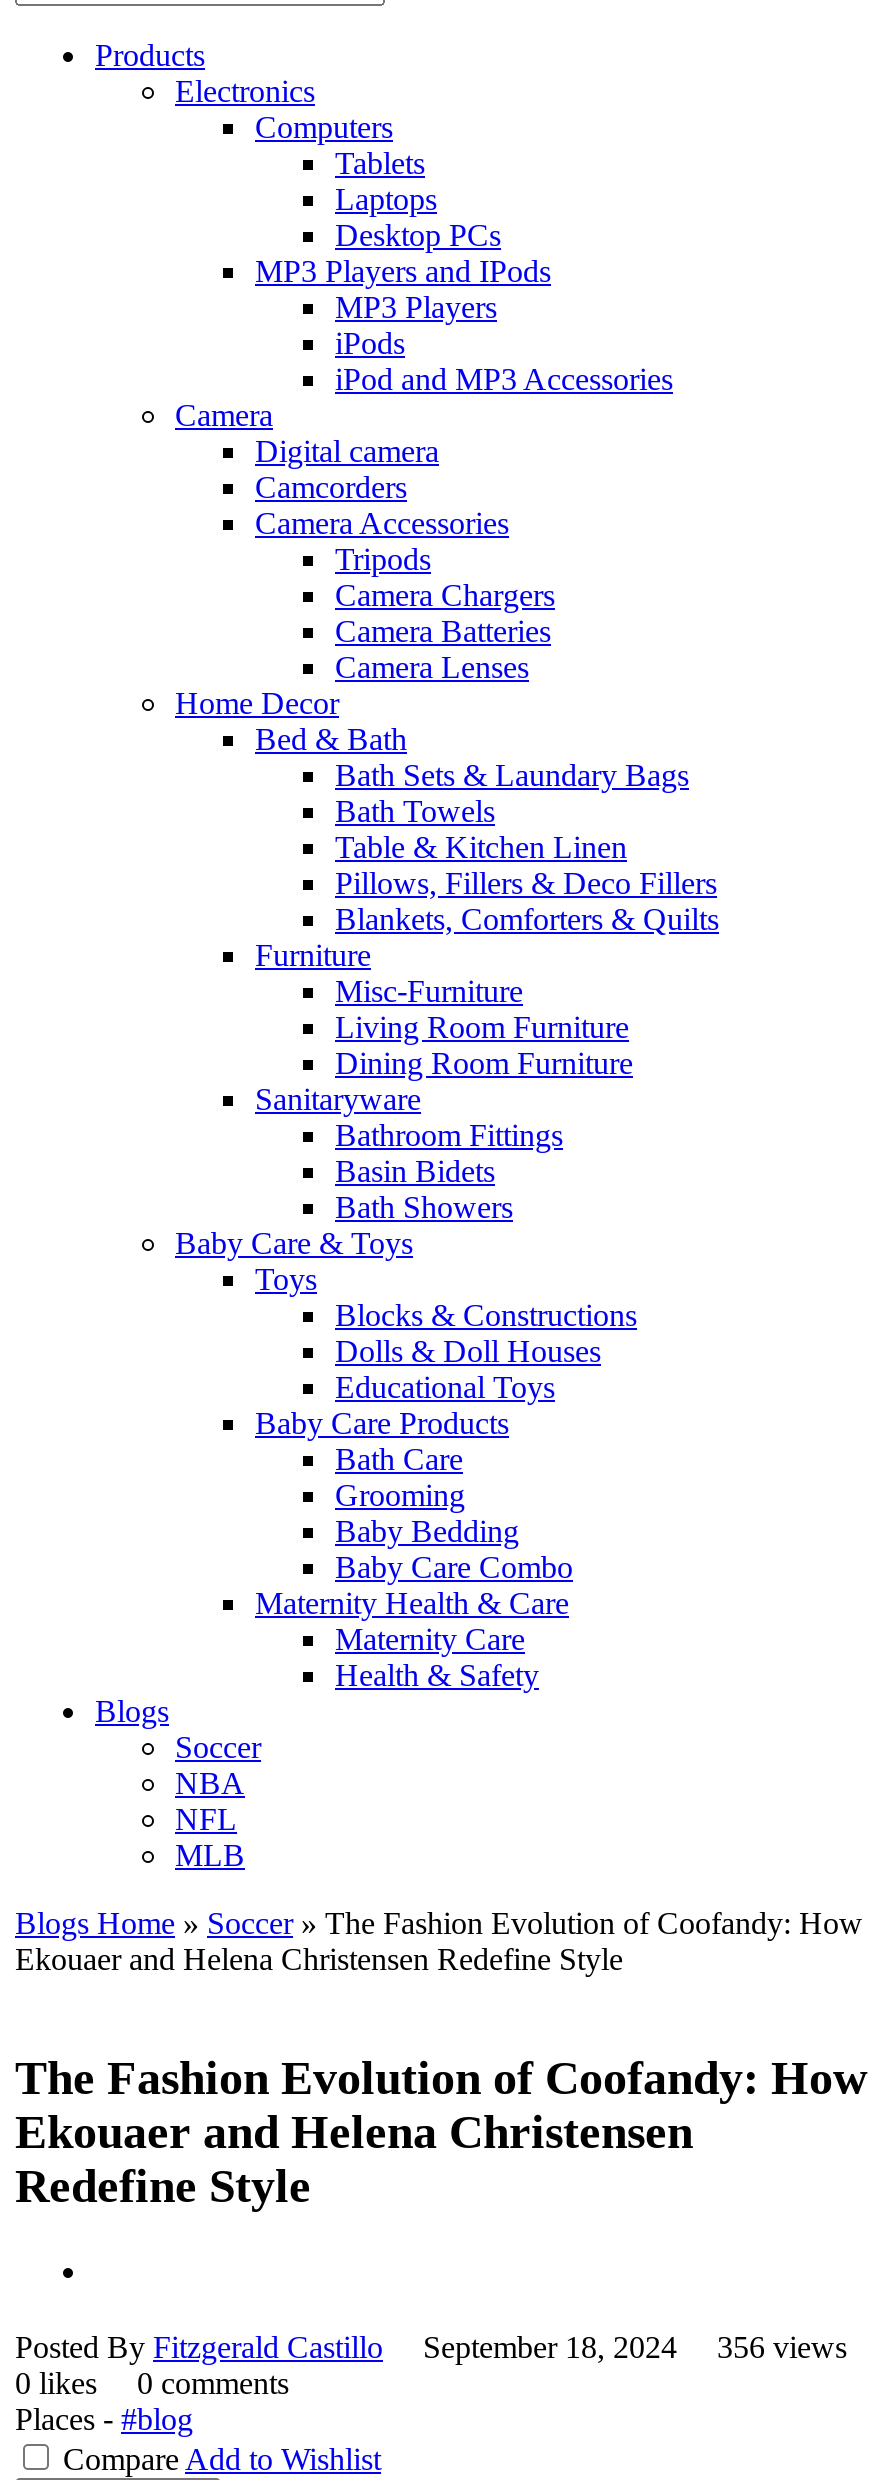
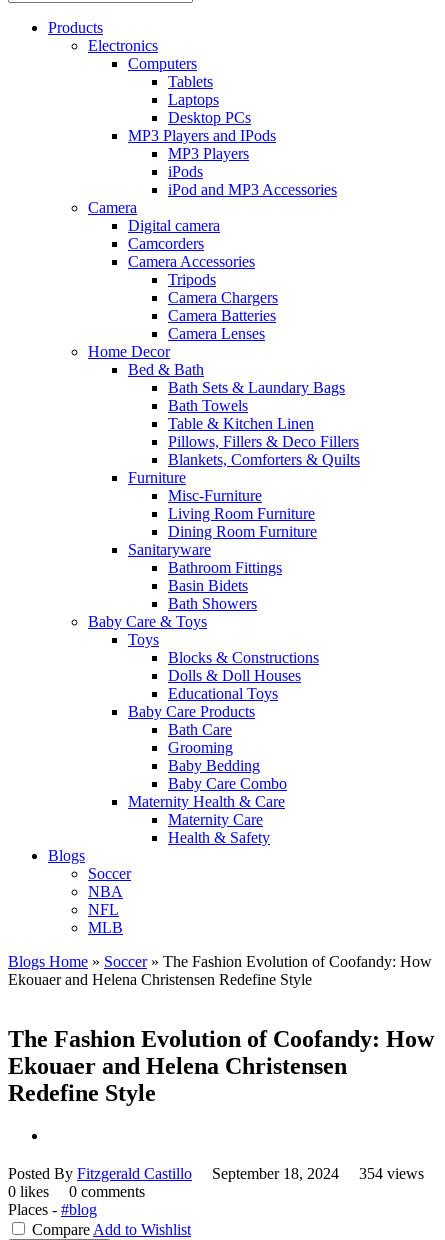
[15,2330,855,2364] Posted By Fitzgerald Castillo September 18, 2024 356 views -> [8,1165,428,1182] Posted By Fitzgerald Castillo September 18, 2024 354 views

